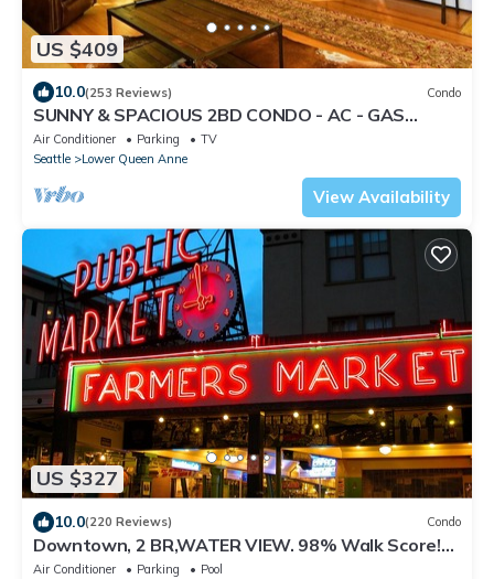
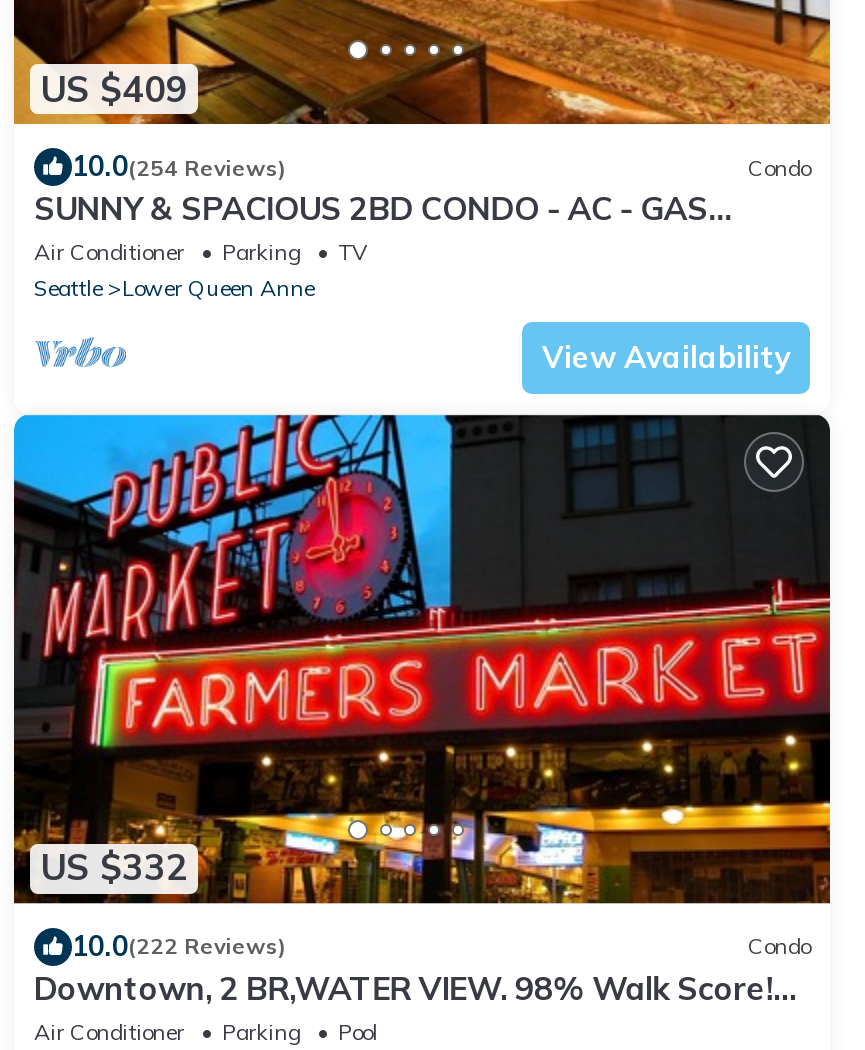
[54,82,172,102] 10.0(253 Reviews) -> [72,148,286,184] 10.0(254 Reviews)
[36,466,118,491] US $327 -> [40,845,188,891] US $332
[54,512,172,532] 10.0(220 Reviews) -> [72,928,286,964] 10.0(222 Reviews)

